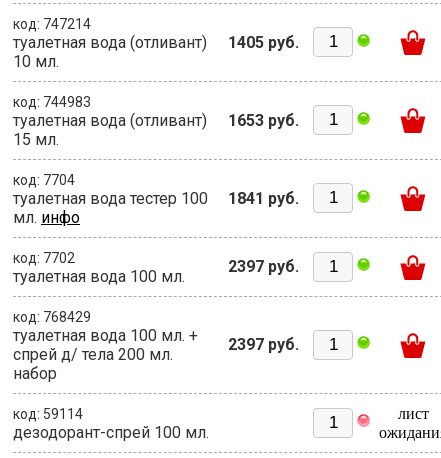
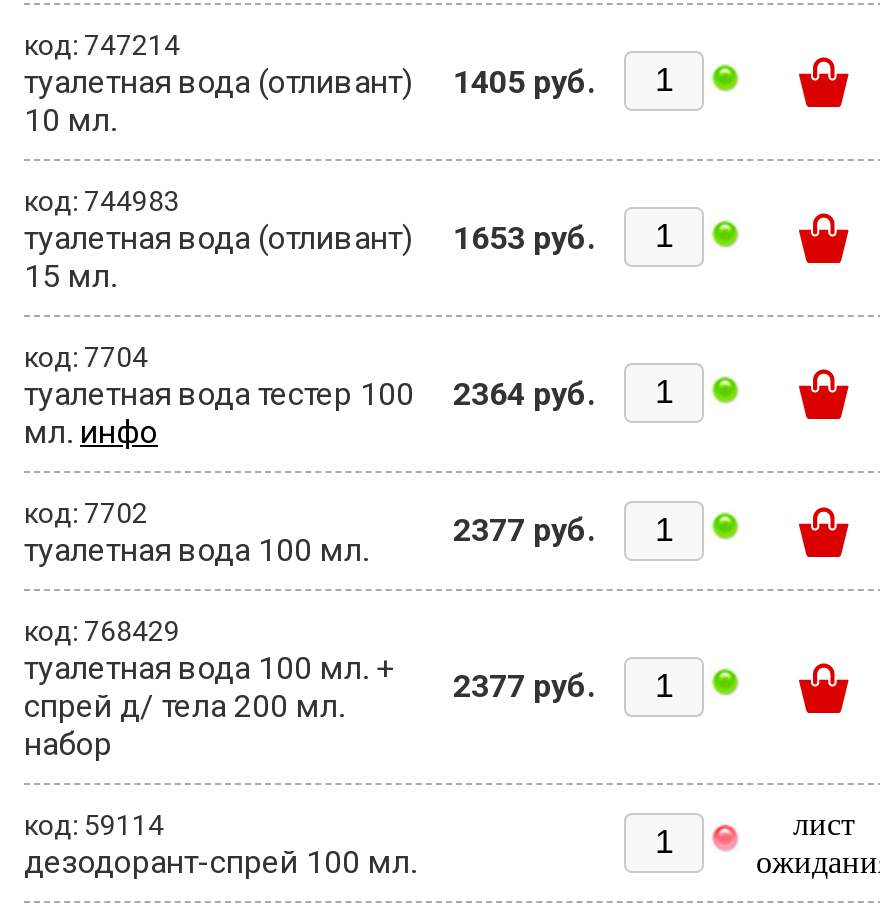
[13,189,298,208] туалетная вода тестер 100 1841 руб. -> [24,376,595,414] туалетная вода тестер 100 2364 руб.
[227,257,298,276] 2397 руб. -> [453,512,595,550] 2377 руб.
[13,326,298,354] туалетная вода 100 мл. + 2397 руб. -> [24,650,595,706] туалетная вода 100 мл. + 2377 руб.

